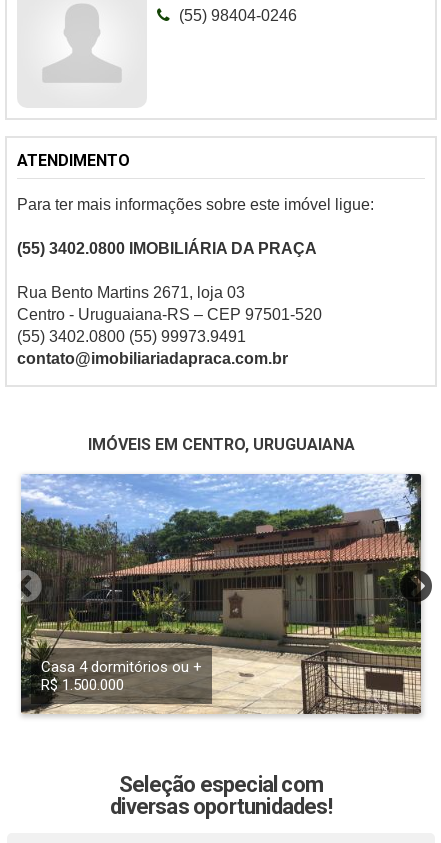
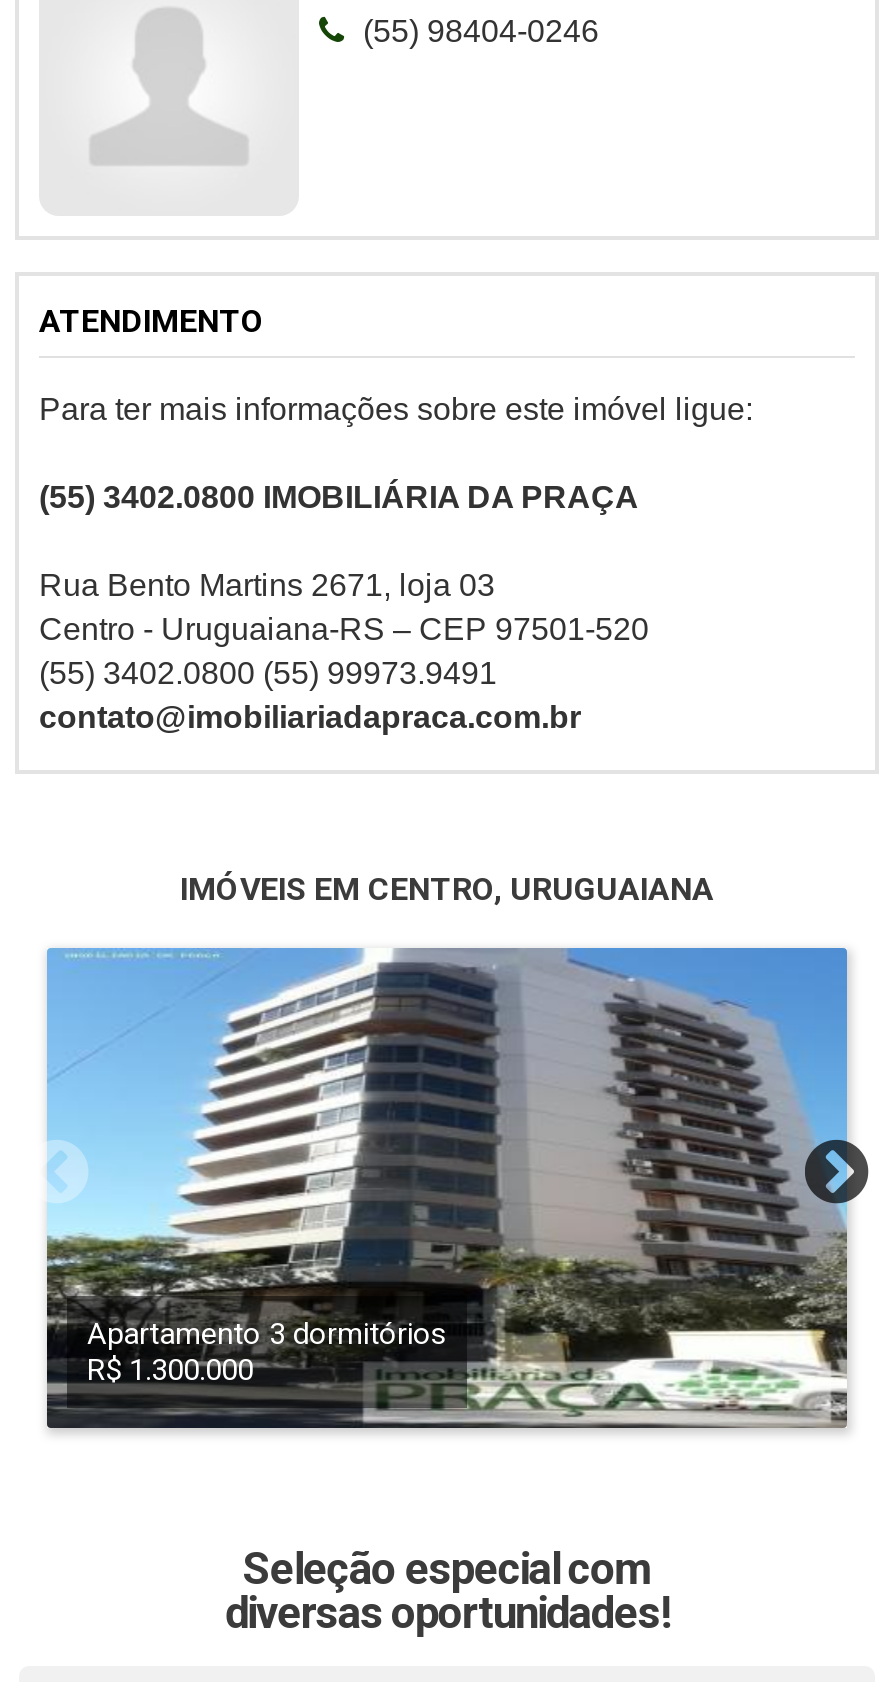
[20,473,422,714] [image] | Casa 4 dormitórios ou + | R$ 1.500.000 -> [47,946,849,1430] [image] | Apartamento 3 dormitórios | R$ 1.300.000

